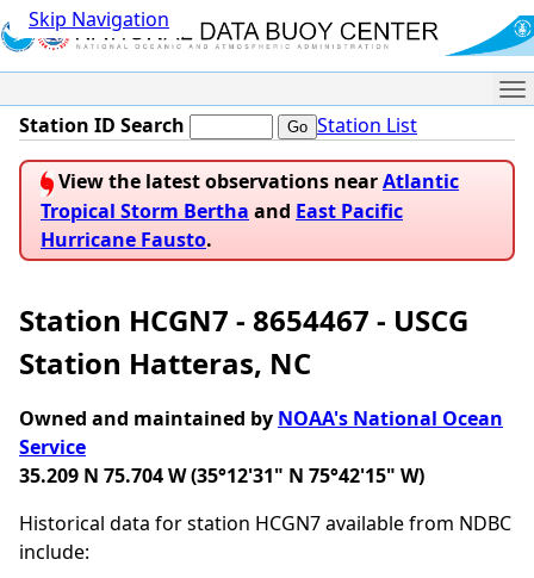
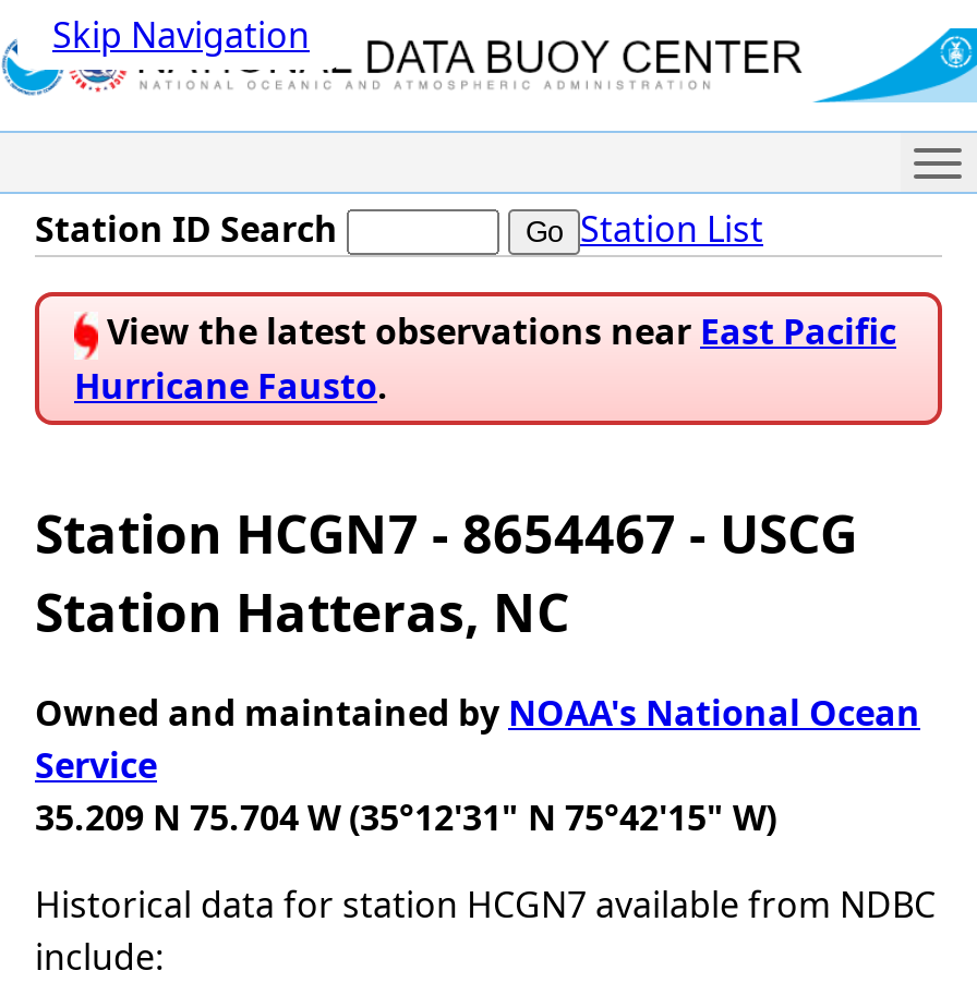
[41,168,459,224] View the latest observations near Atlantic | Tropical Storm Bertha and East Pacific -> [98,308,896,356] View the latest observations near East Pacific

